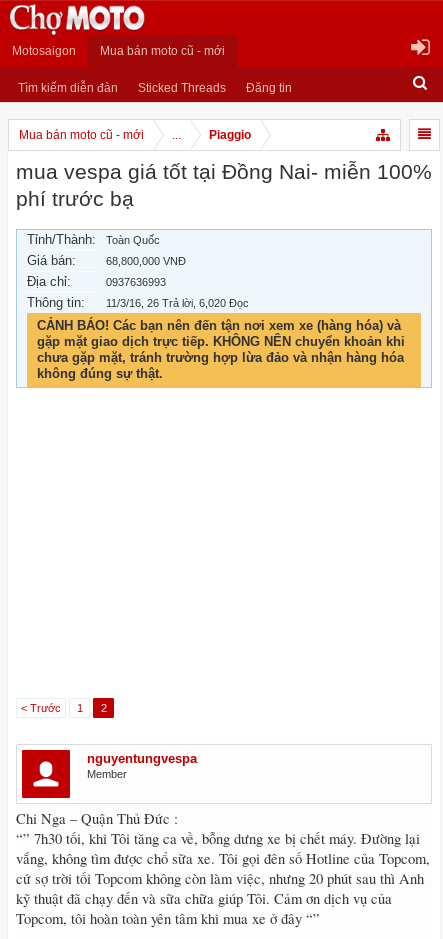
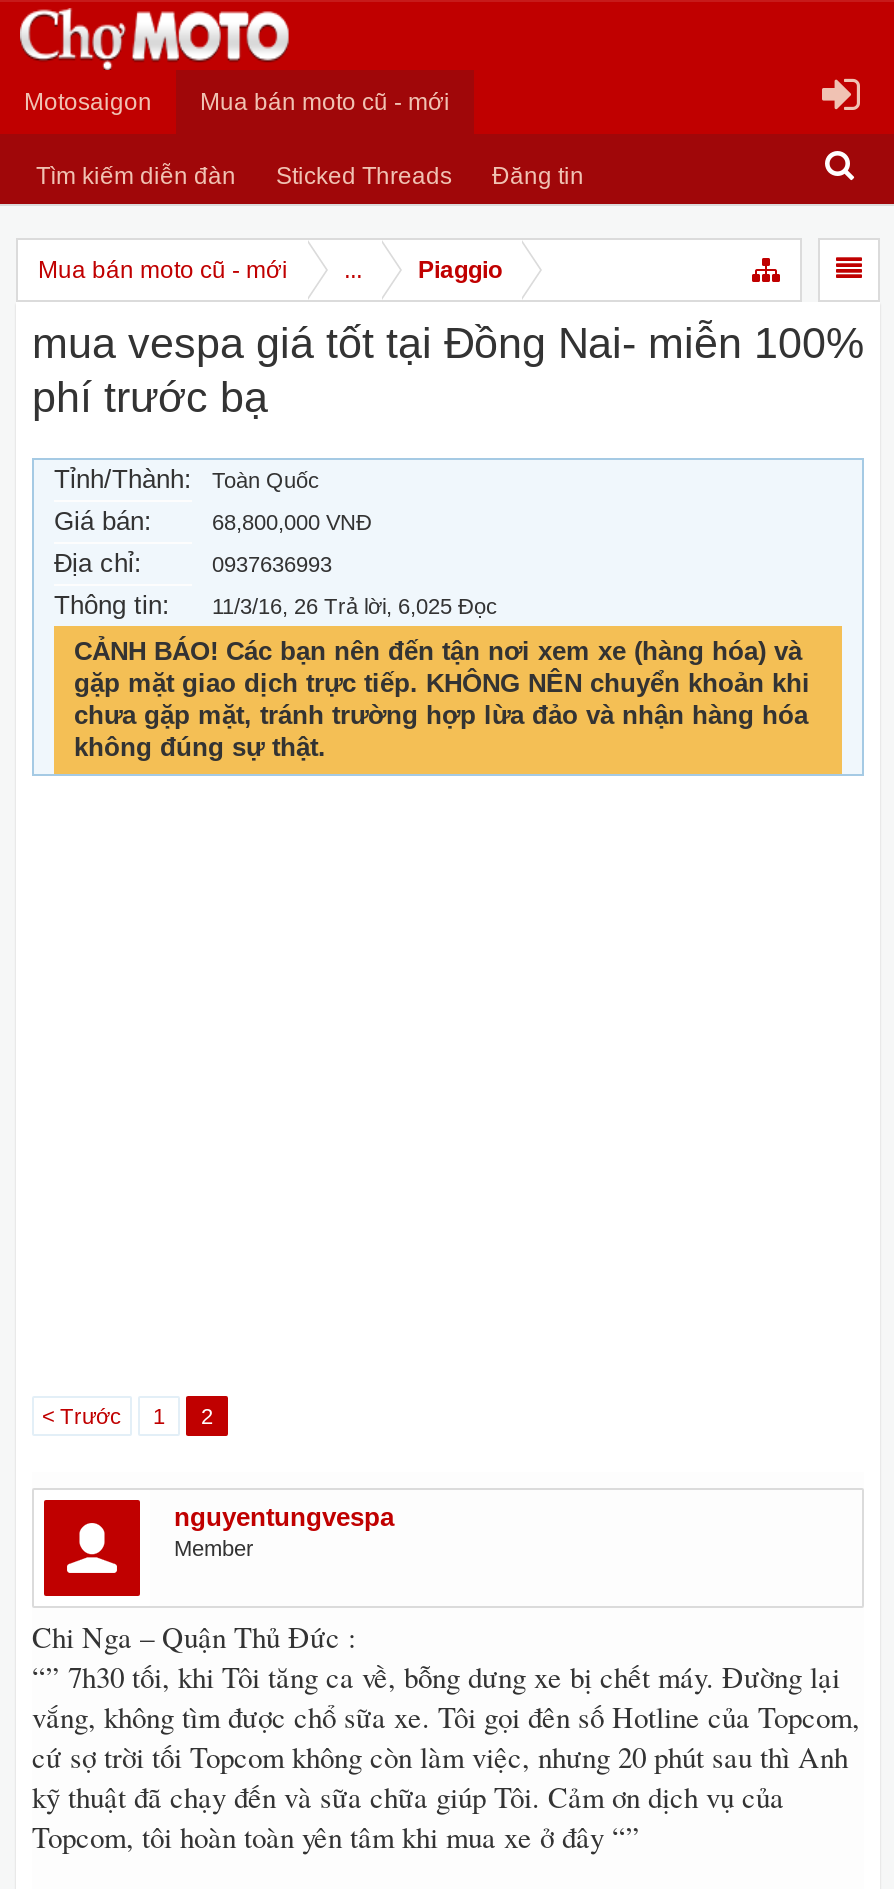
[27,295,249,310] Thông tin: 11/3/16, 26 Trả lời, 6,020 Đọc -> [54,590,498,620] Thông tin: 11/3/16, 26 Trả lời, 6,025 Đọc

